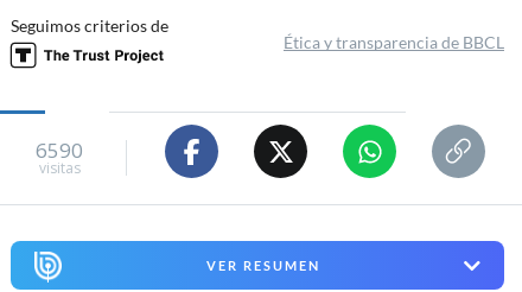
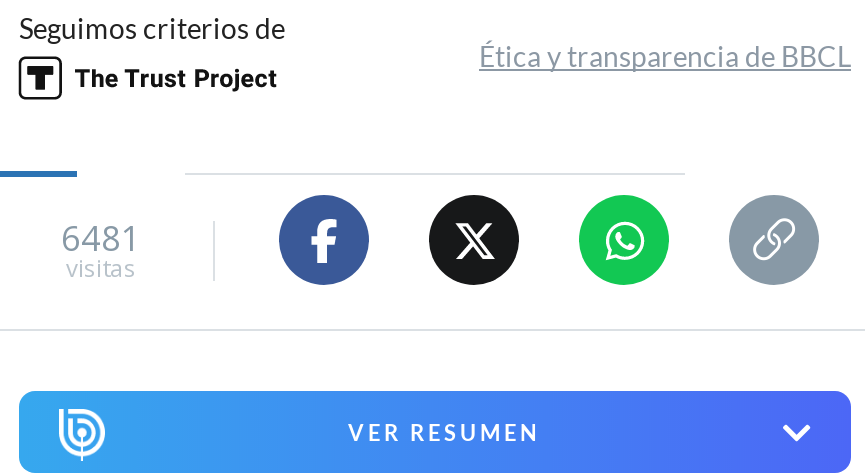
[36,137,83,164] 6590 -> [61,215,141,261] 6481

